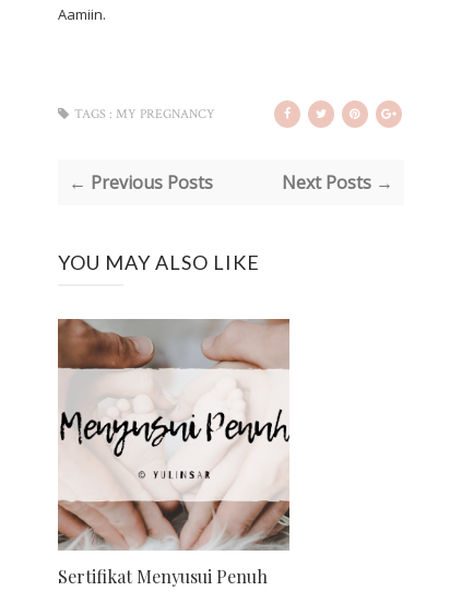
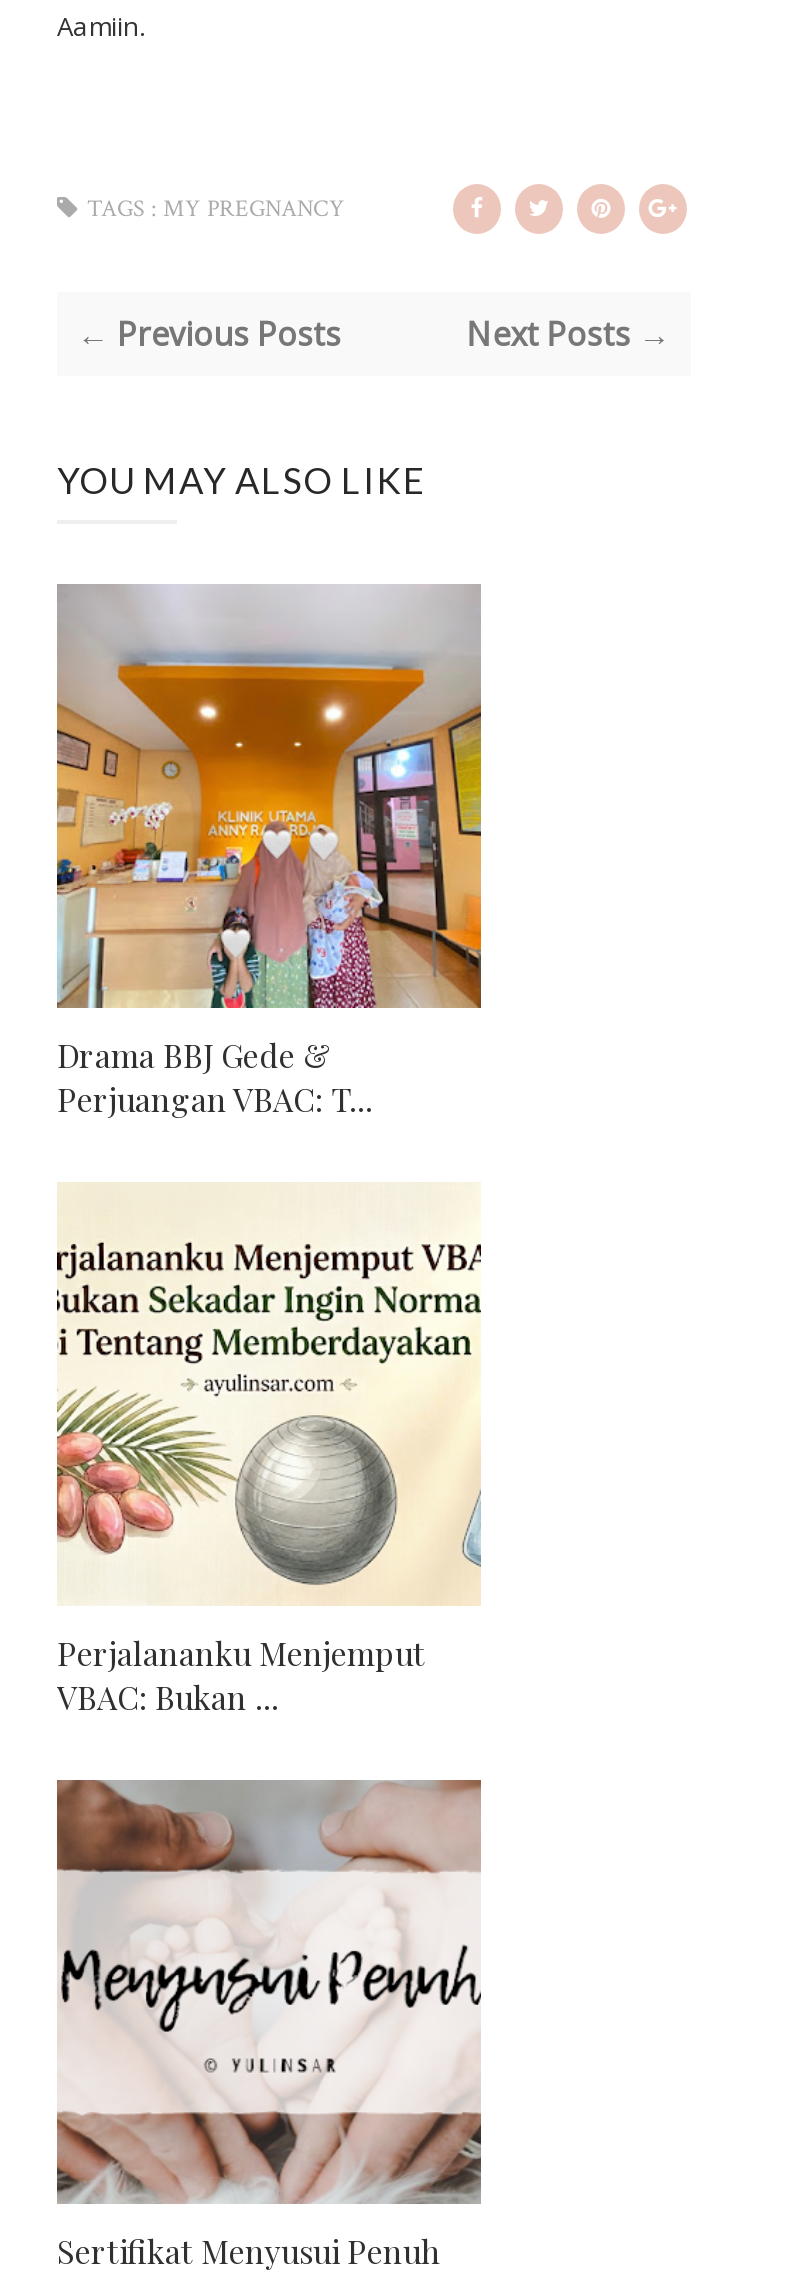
none -> [55,584,483,1120] [image] | Drama BBJ Gede & | Perjuangan VBAC: T...
none -> [55,1182,483,1718] [image] | Perjalananku Menjemput | VBAC: Bukan ...

